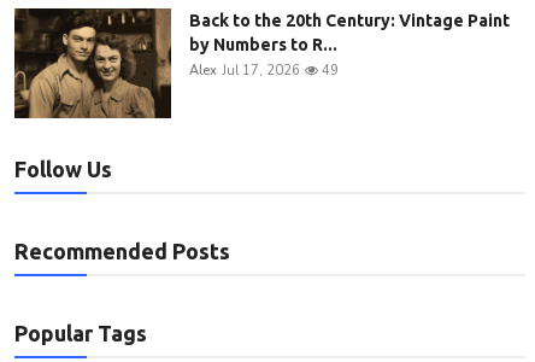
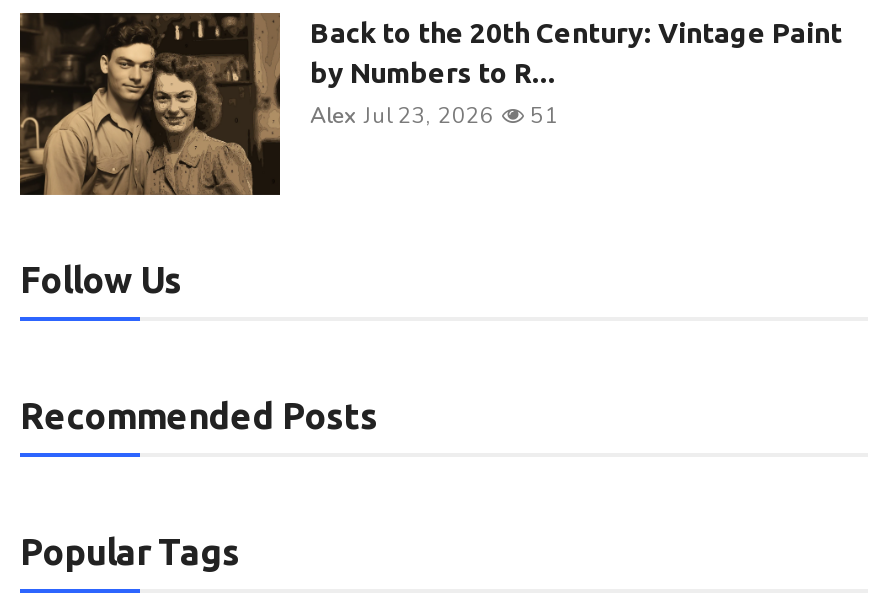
[189,61,300,79] Alex Jul 17, 2026 -> [310,101,494,131] Alex Jul 23, 2026
[318,61,339,79] 49 -> [524,101,558,131] 51

